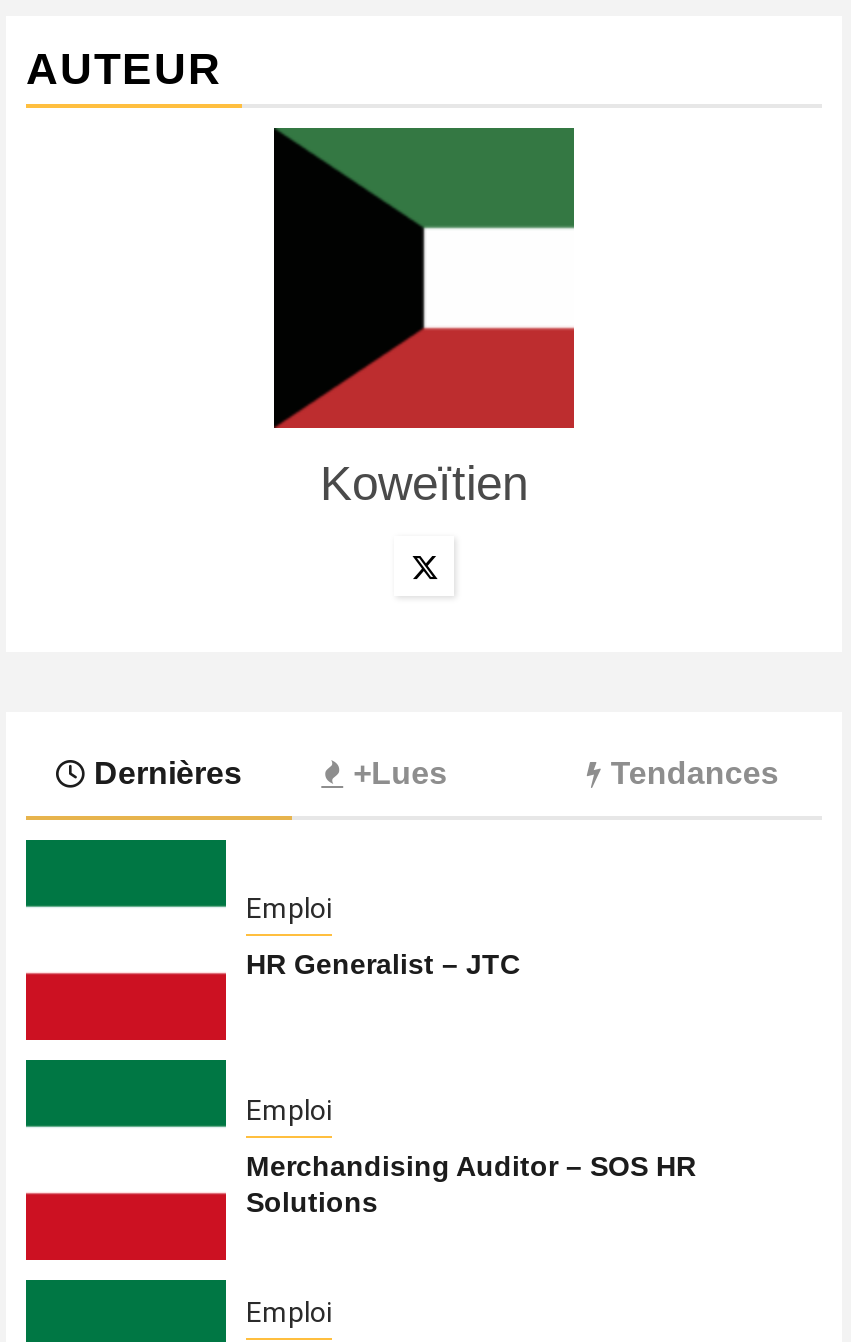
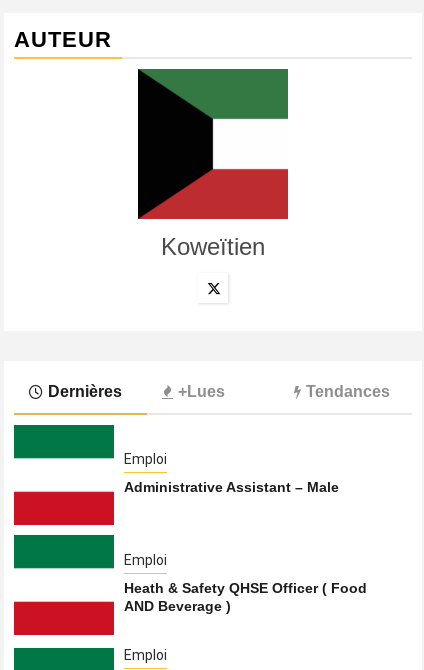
[246,948,520,980] HR Generalist – JTC -> [124,479,339,495] Administrative Assistant – Male
[246,1150,696,1218] Merchandising Auditor – SOS HR | Solutions -> [124,580,367,614] Heath & Safety QHSE Officer ( Food | AND Beverage )

